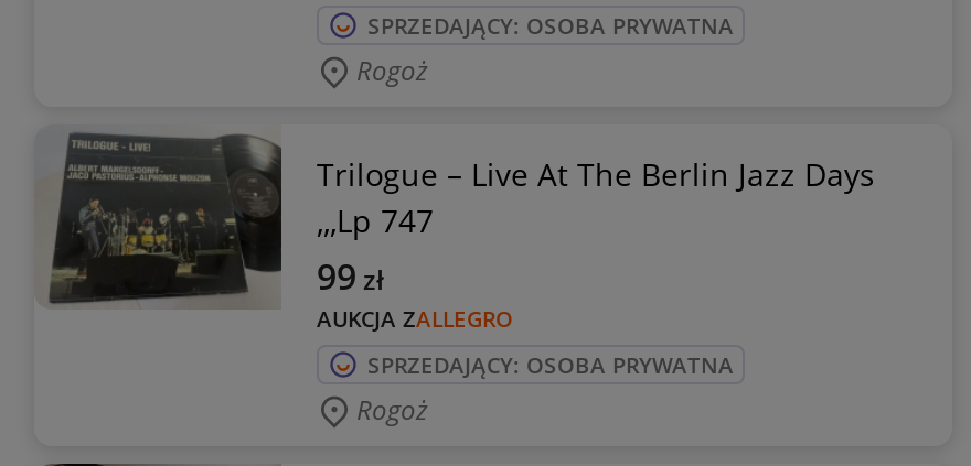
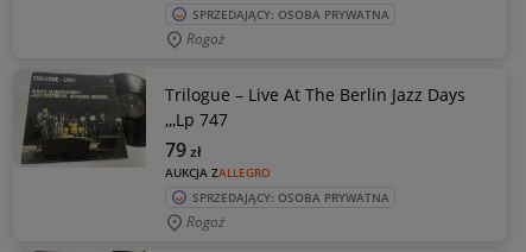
[317,252,385,301] 99 zł -> [165,137,202,163] 79 zł

